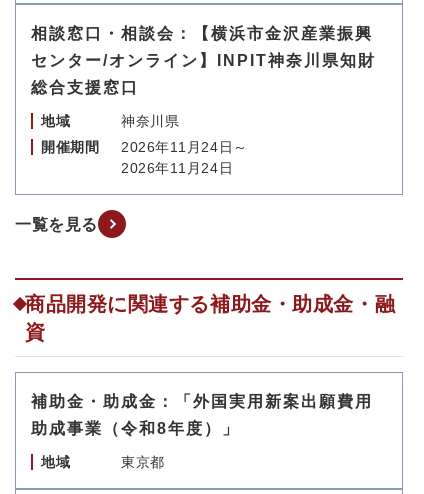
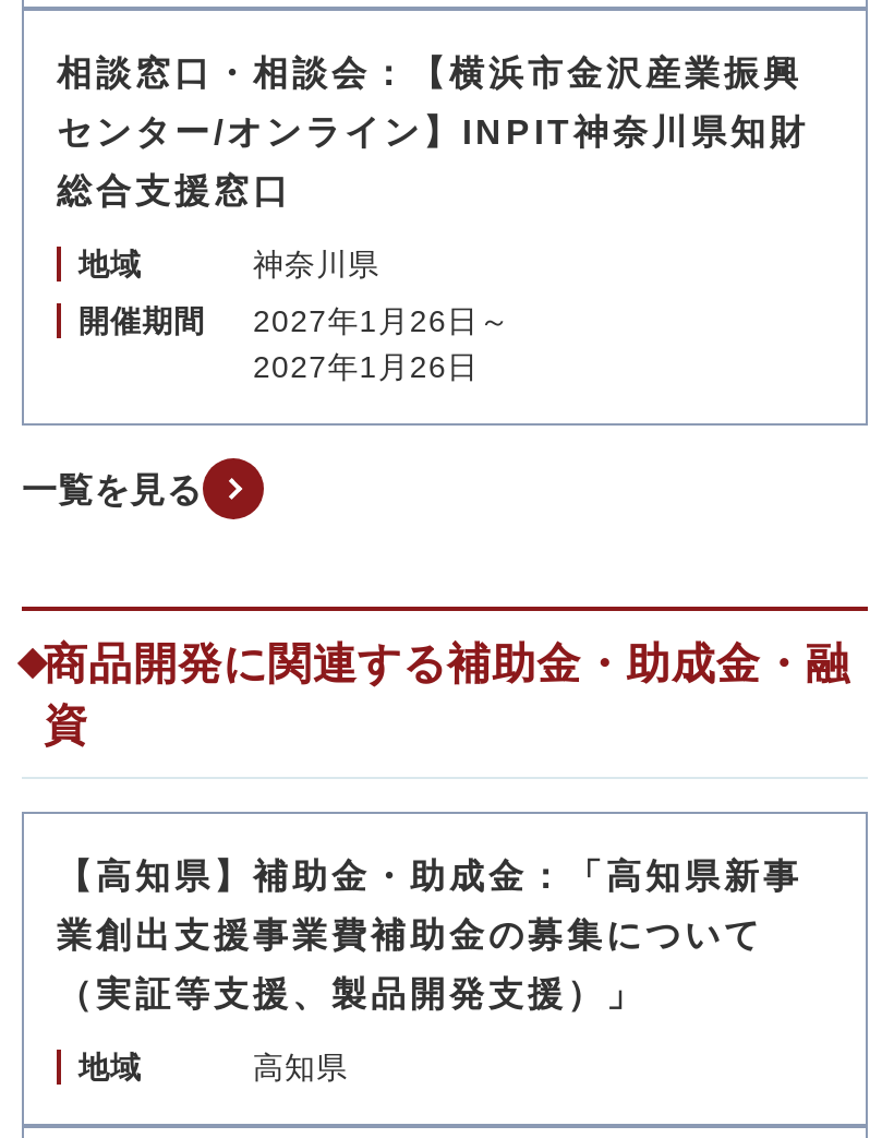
[41,139,248,155] 開催期間 2026年11月24日～ -> [78,303,511,338] 開催期間 2027年1月26日～
[121,160,233,176] 2026年11月24日 -> [253,349,479,384] 2027年1月26日
[31,393,373,437] 補助金・助成金：「外国実用新案出願費用 | 助成事業（令和8年度）」 -> [57,858,802,1013] 【高知県】補助金・助成金：「高知県新事 | 業創出支援事業費補助金の募集について | （実証等支援、製品開発支援）」
[121,454,165,470] 東京都 -> [253,1050,348,1085] 高知県

